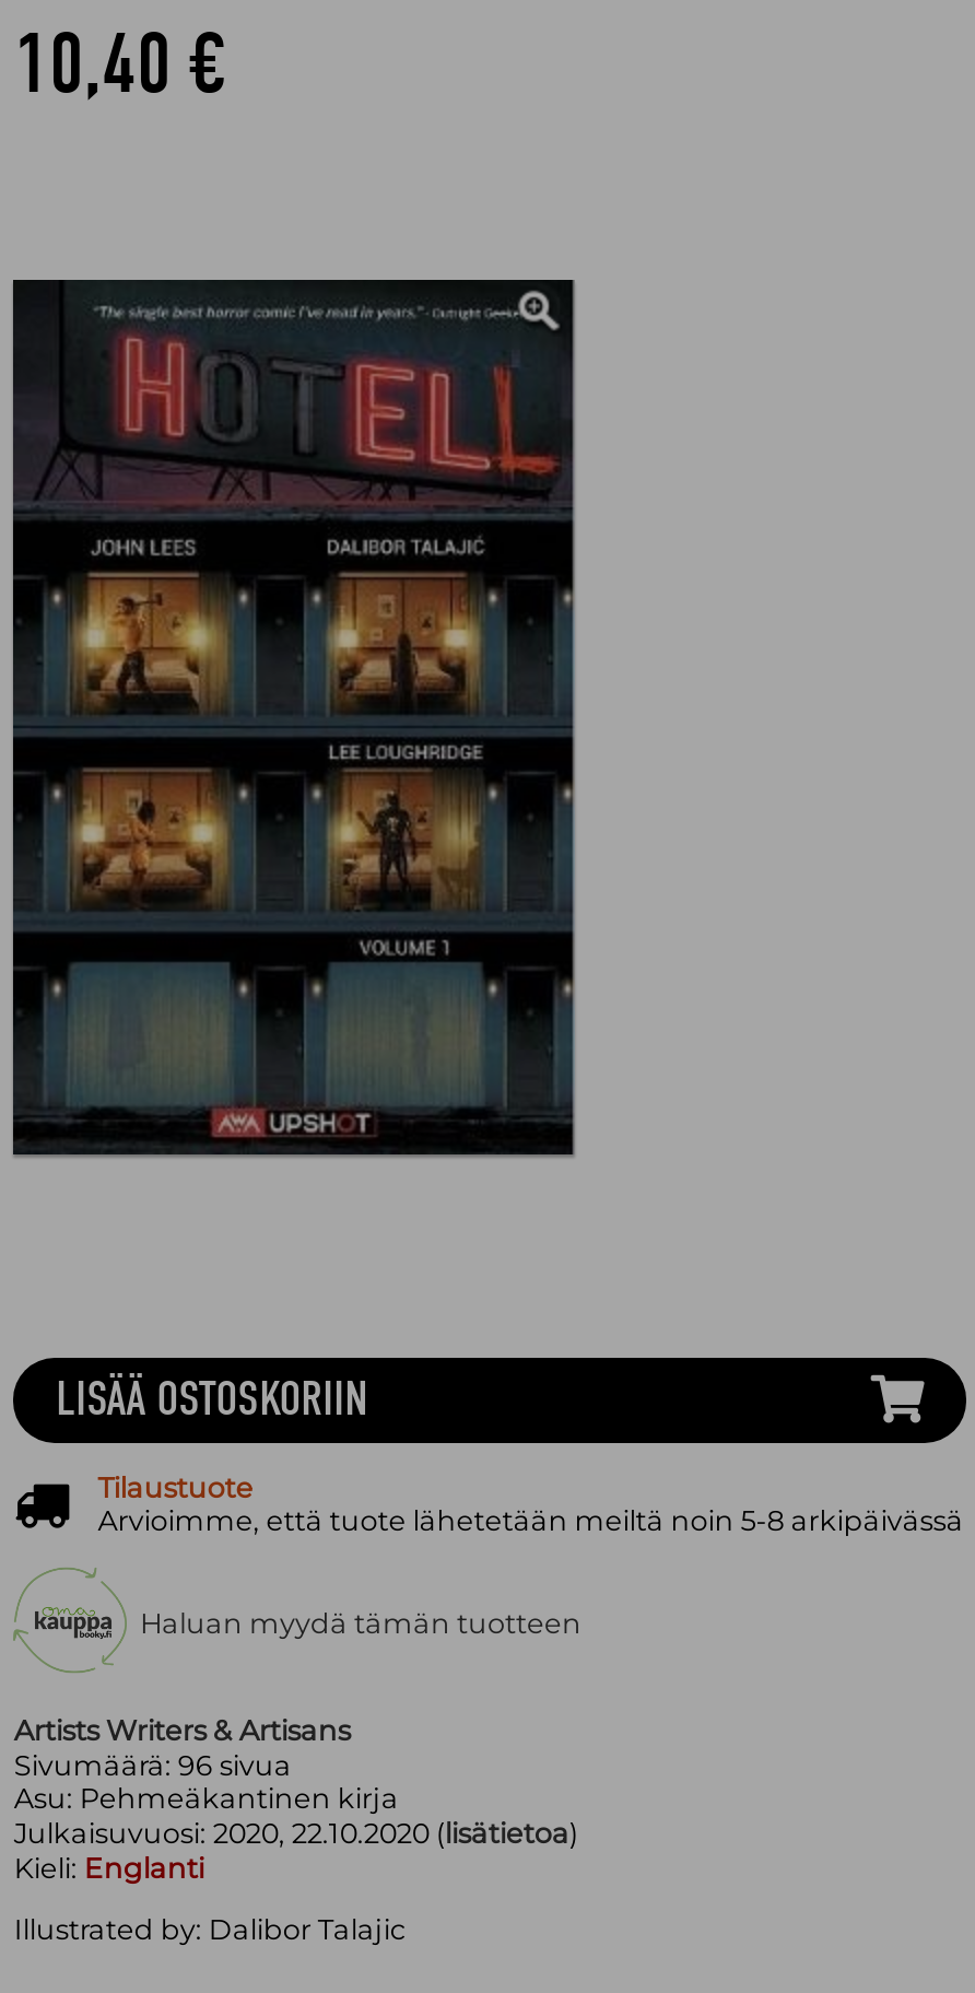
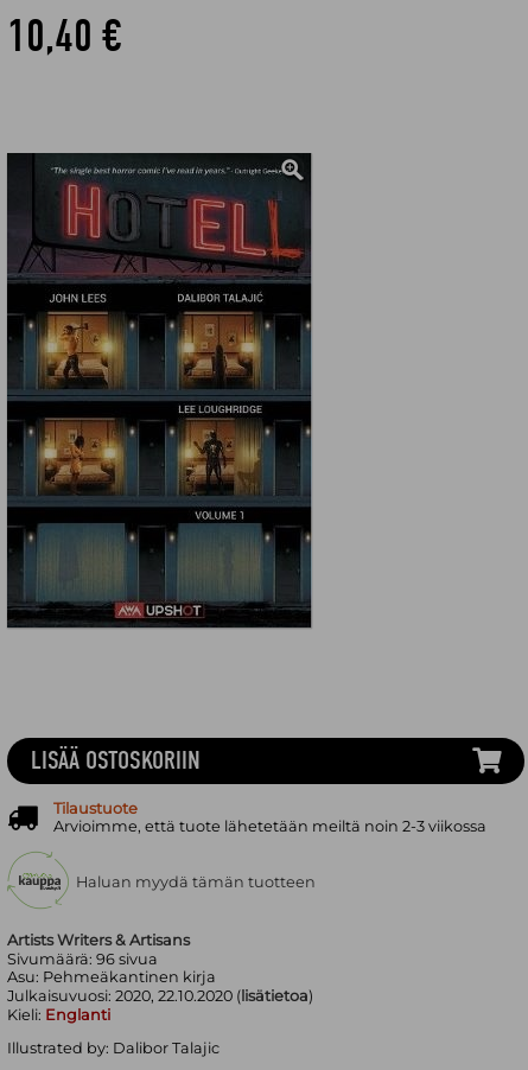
[98,1503,964,1536] Arvioimme, että tuote lähetetään meiltä noin 5-8 arkipäivässä -> [53,817,486,835] Arvioimme, että tuote lähetetään meiltä noin 2-3 viikossa

